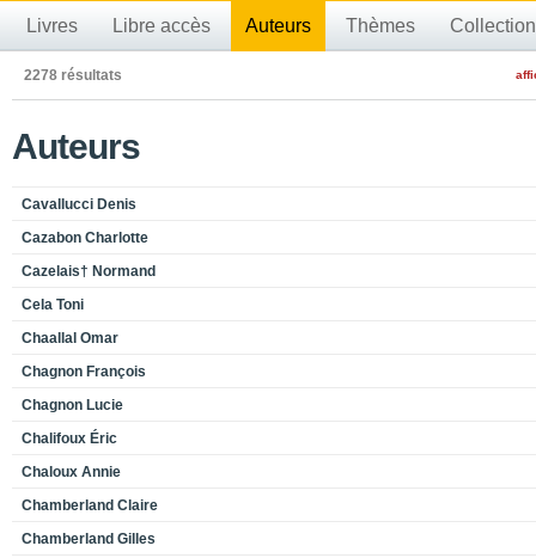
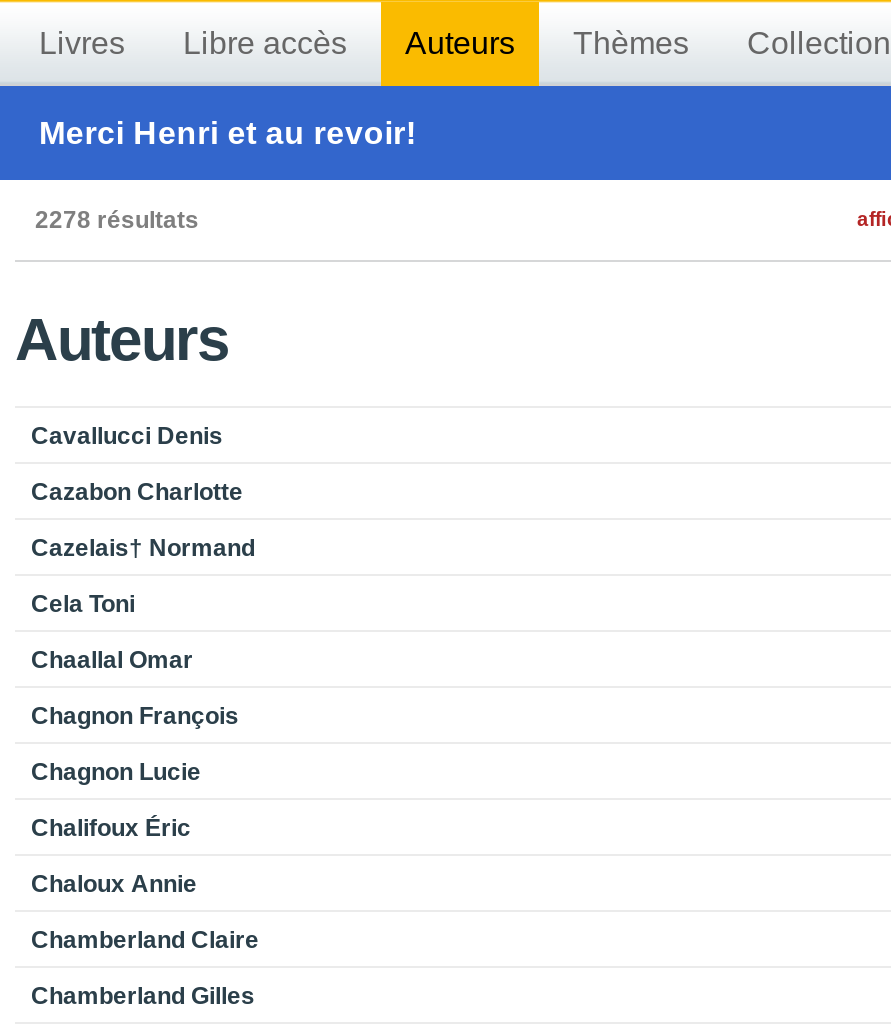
none -> [39,116,417,150] Merci Henri et au revoir!

